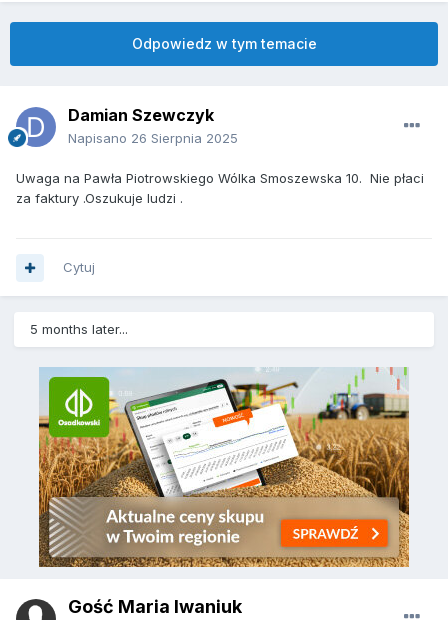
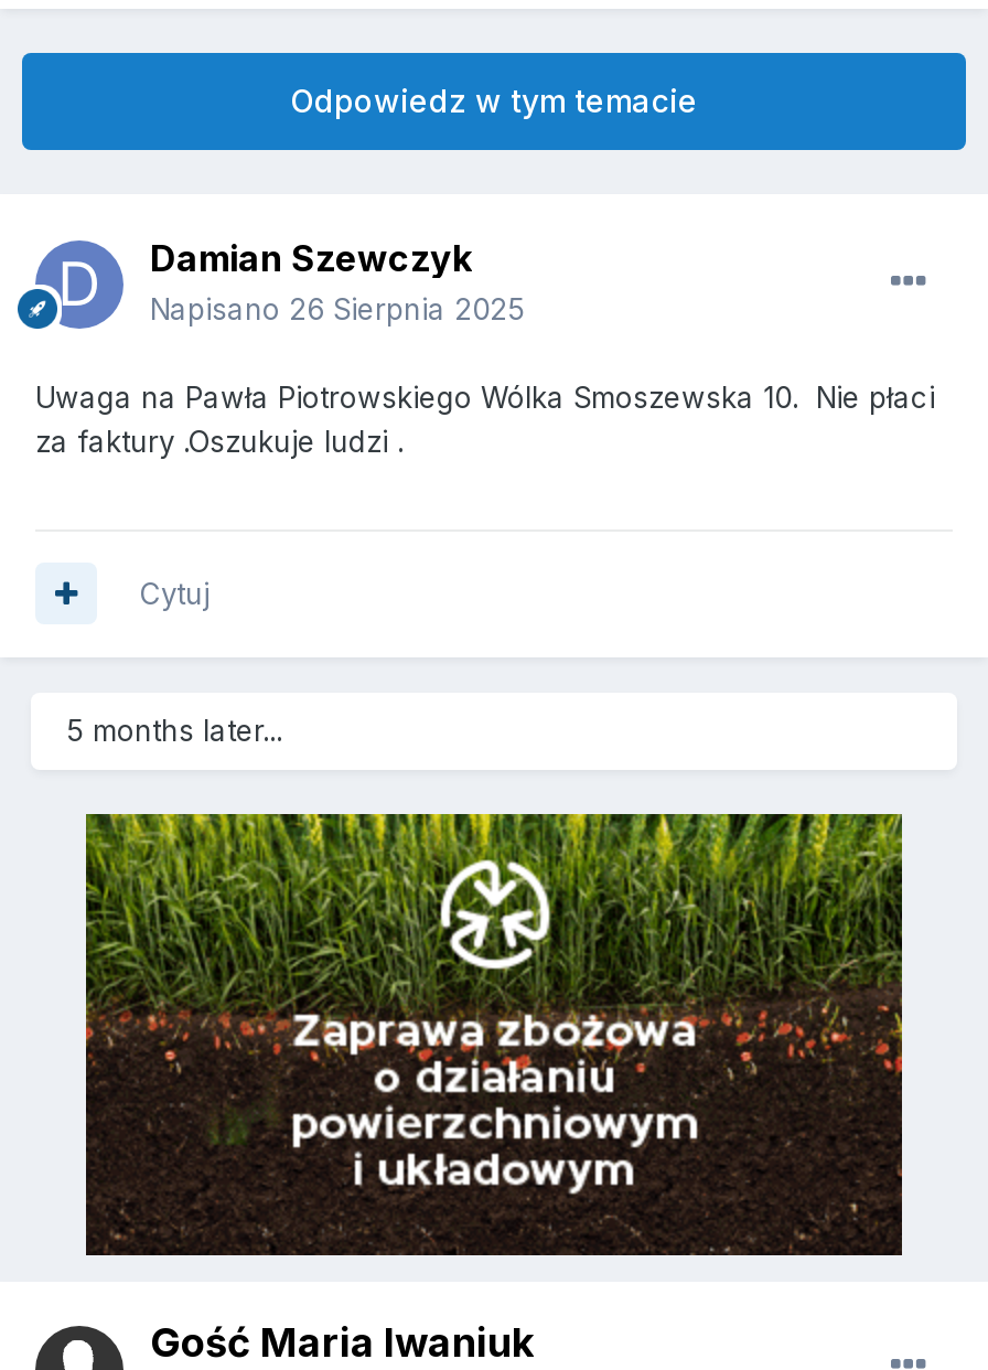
[38,367,410,568] [image] -> [84,812,904,1257] [image]

